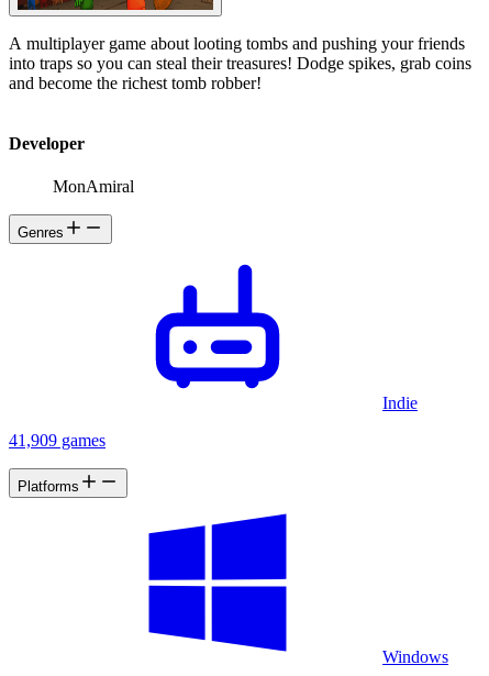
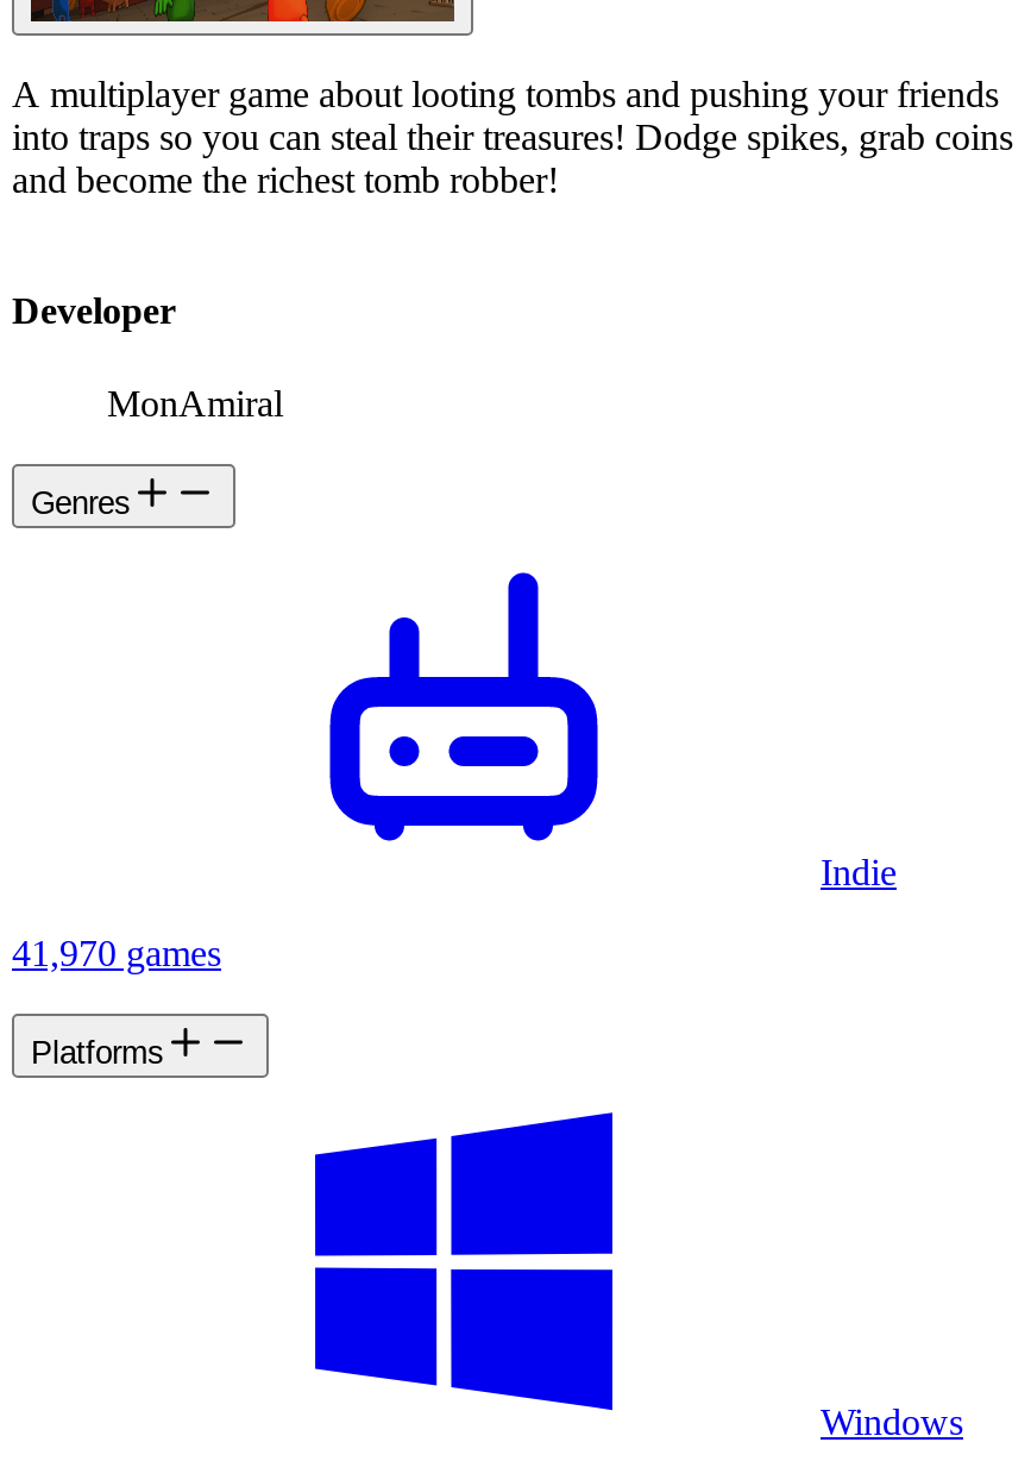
[9,431,105,450] 41,909 games -> [12,933,221,974] 41,970 games

